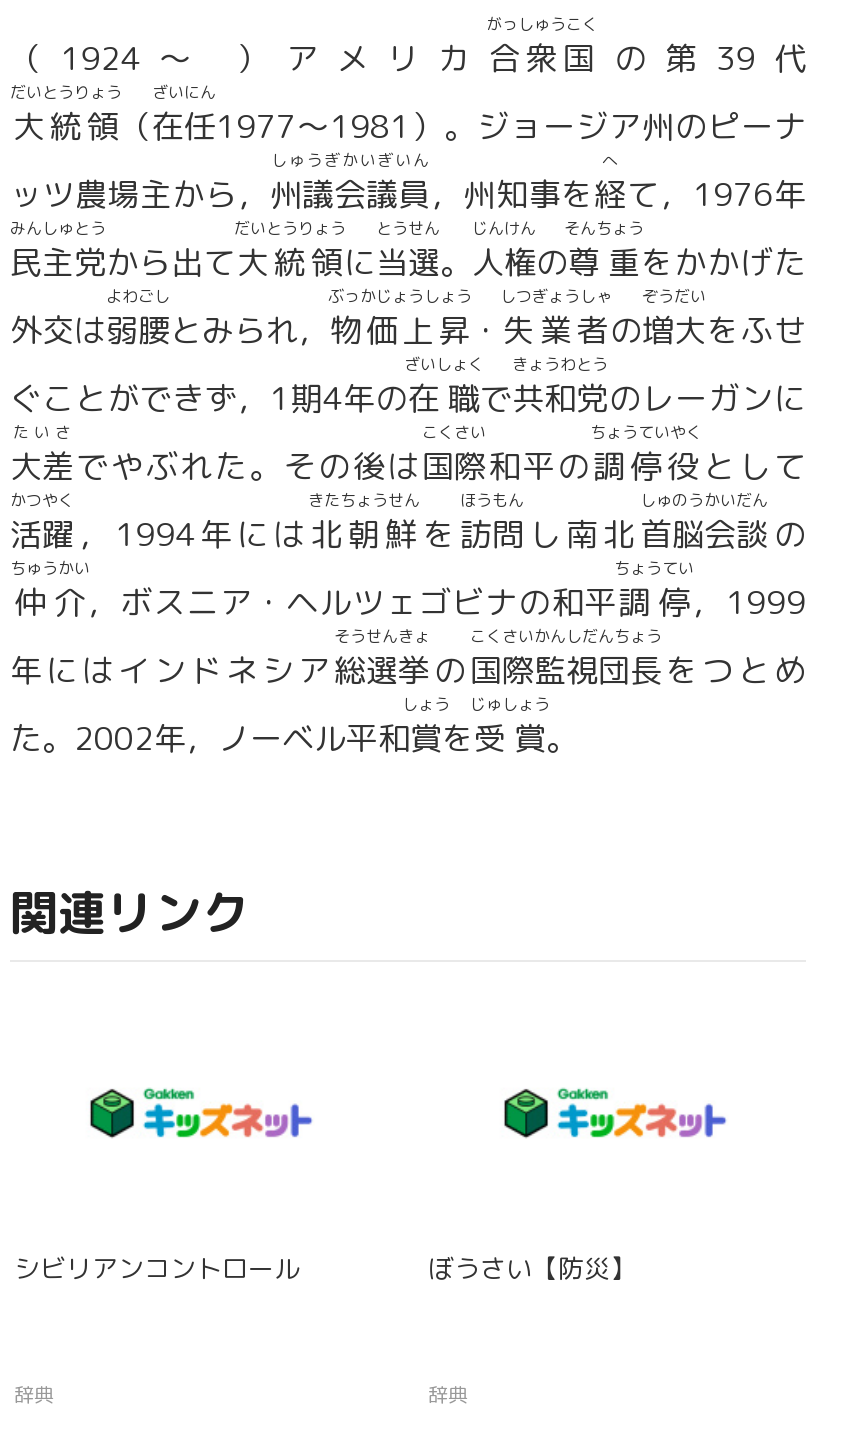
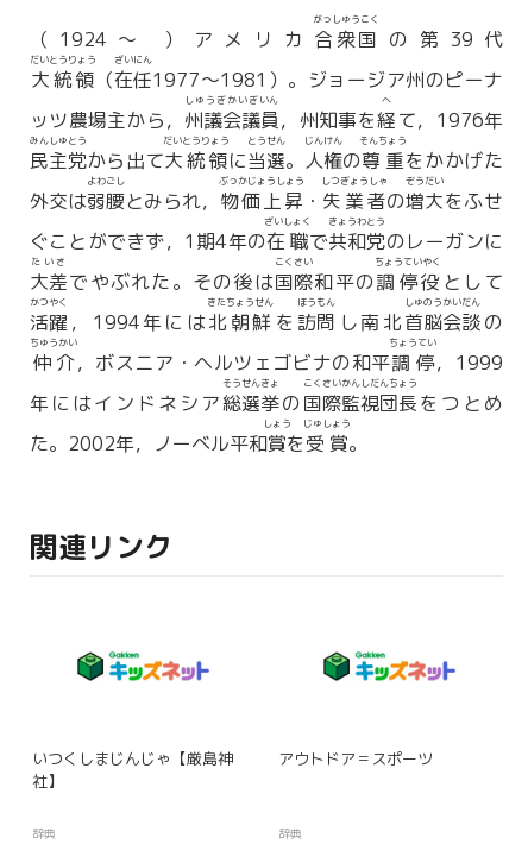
[14,1251,300,1287] シビリアンコントロール -> [32,748,233,792] いつくしまじんじゃ【厳島神 | 社】
[428,1251,636,1287] ぼうさい【防災】 -> [278,748,433,770] アウトドア＝スポーツ

